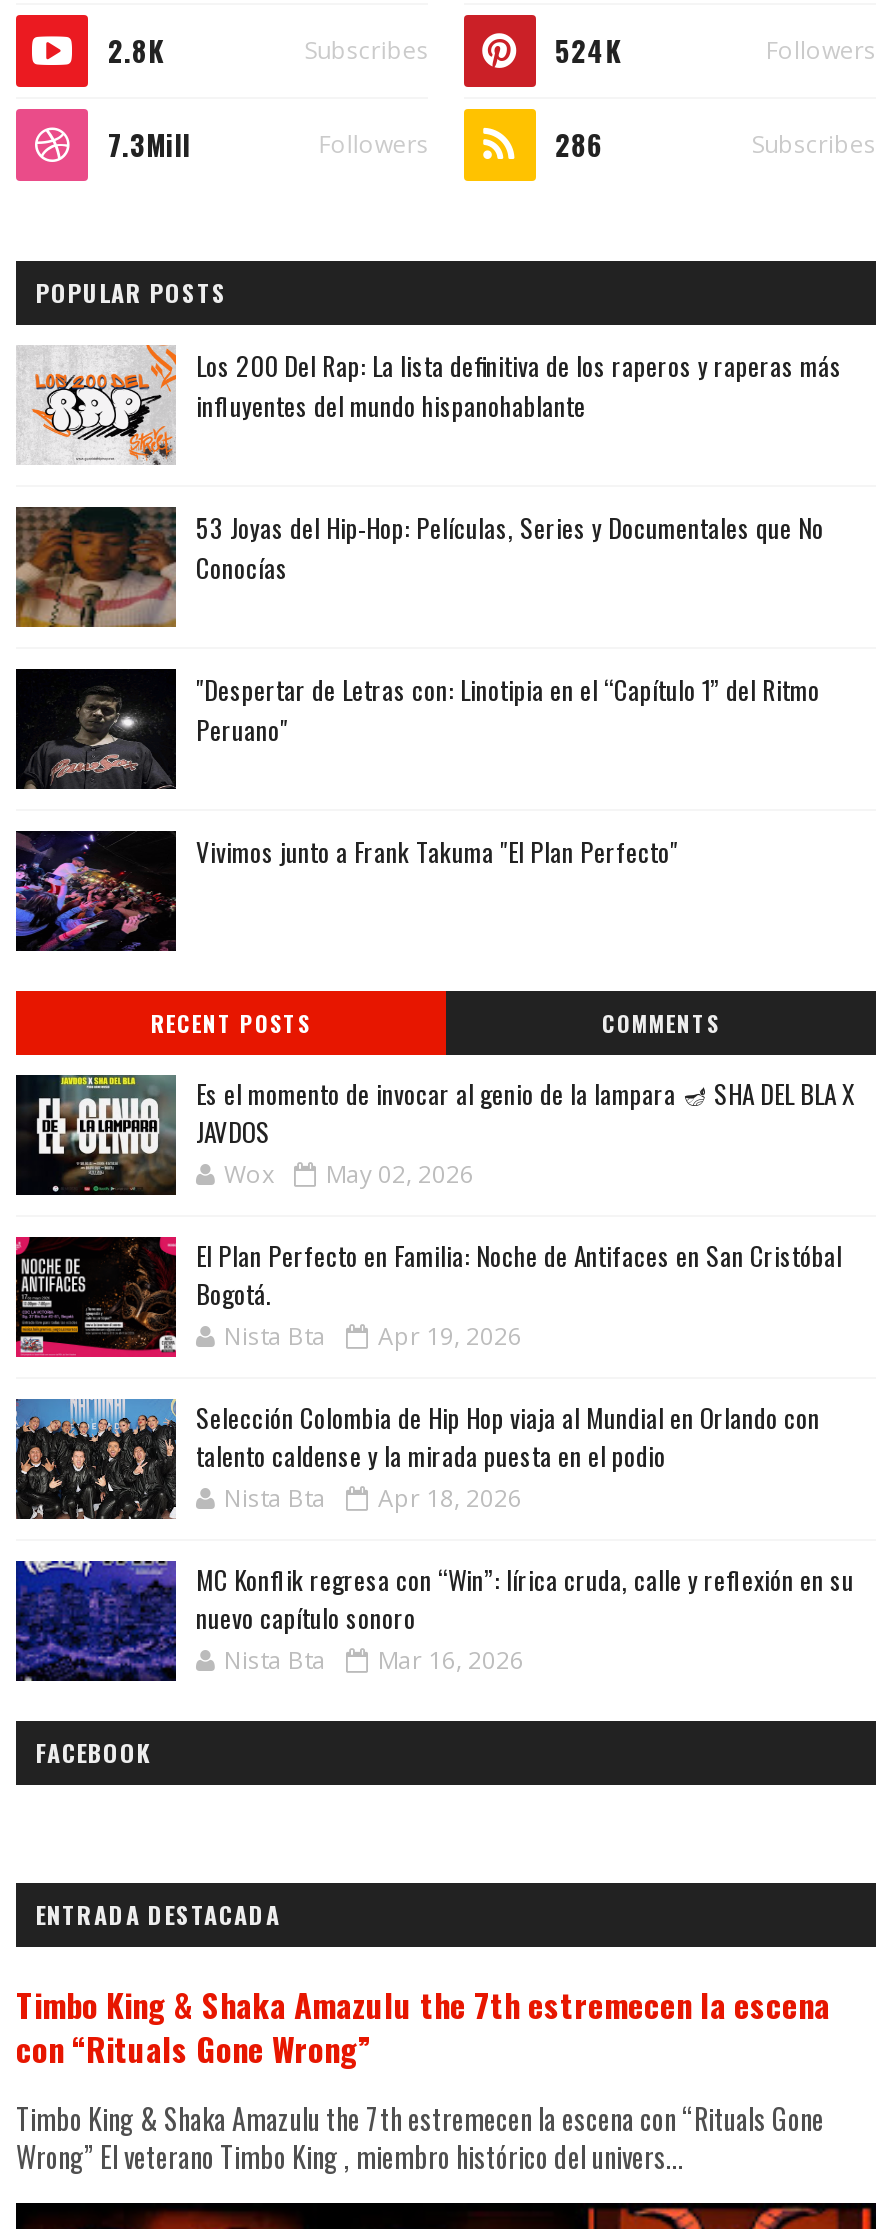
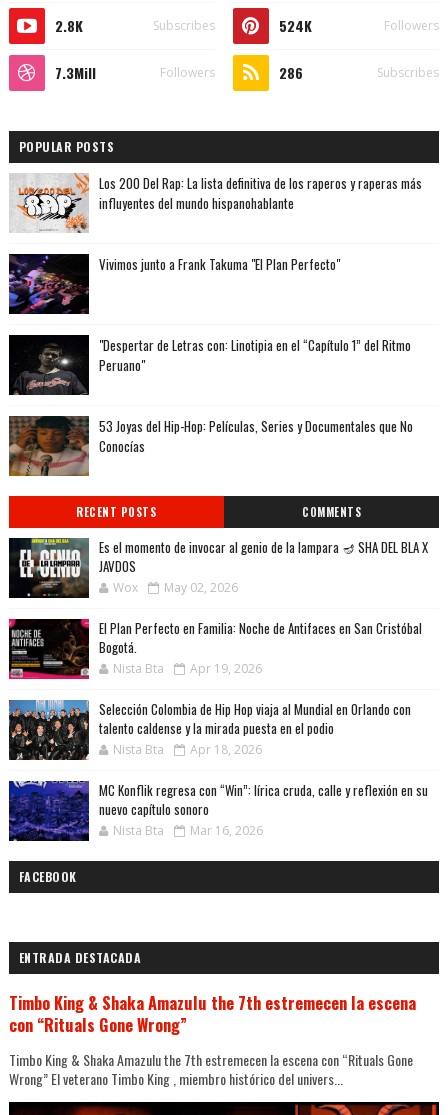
moved [14,507,824,629] -> [8,416,413,477]: [image] | 53 Joyas del Hip-Hop: Películas, Series y Documentales que No | Conocías
moved [14,831,678,953] -> [8,254,340,315]: [image] | Vivimos junto a Frank Takuma "El Plan Perfecto"

